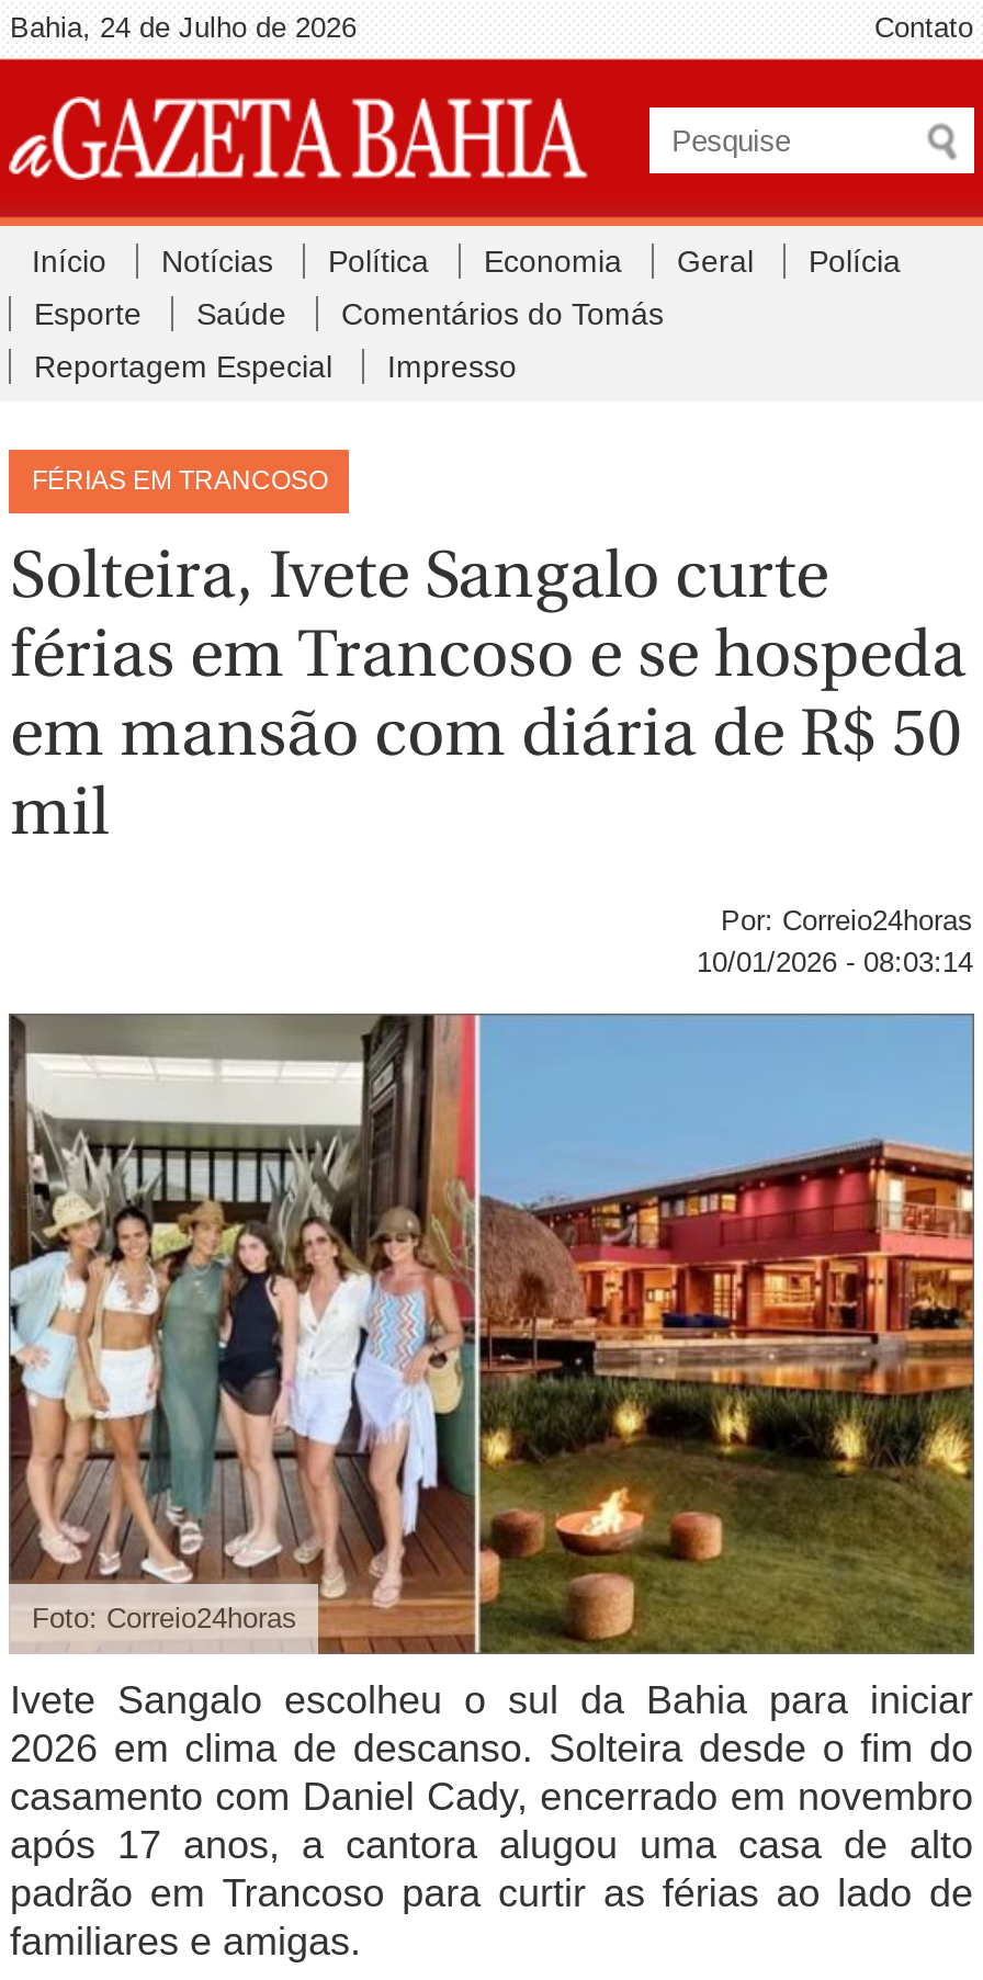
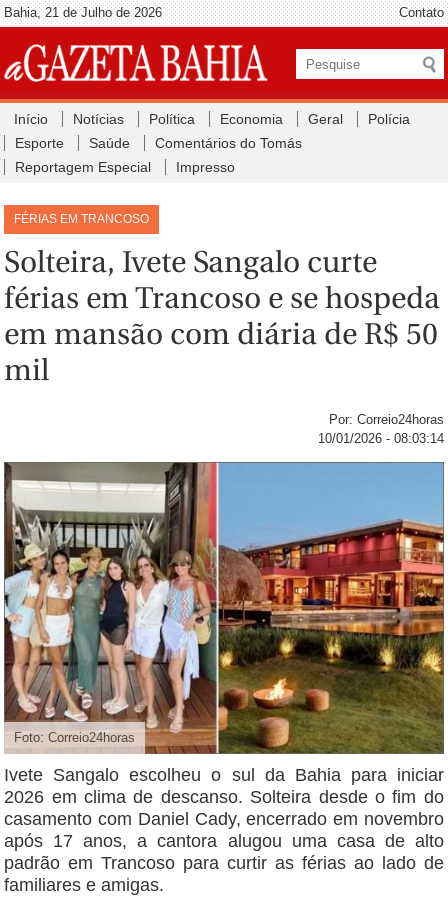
[10,11,357,44] Bahia, 24 de Julho de 2026 -> [4,5,162,20] Bahia, 21 de Julho de 2026

